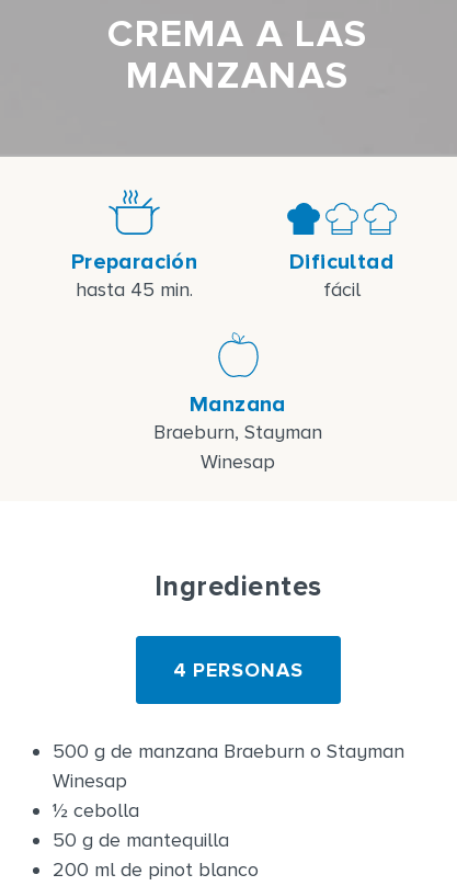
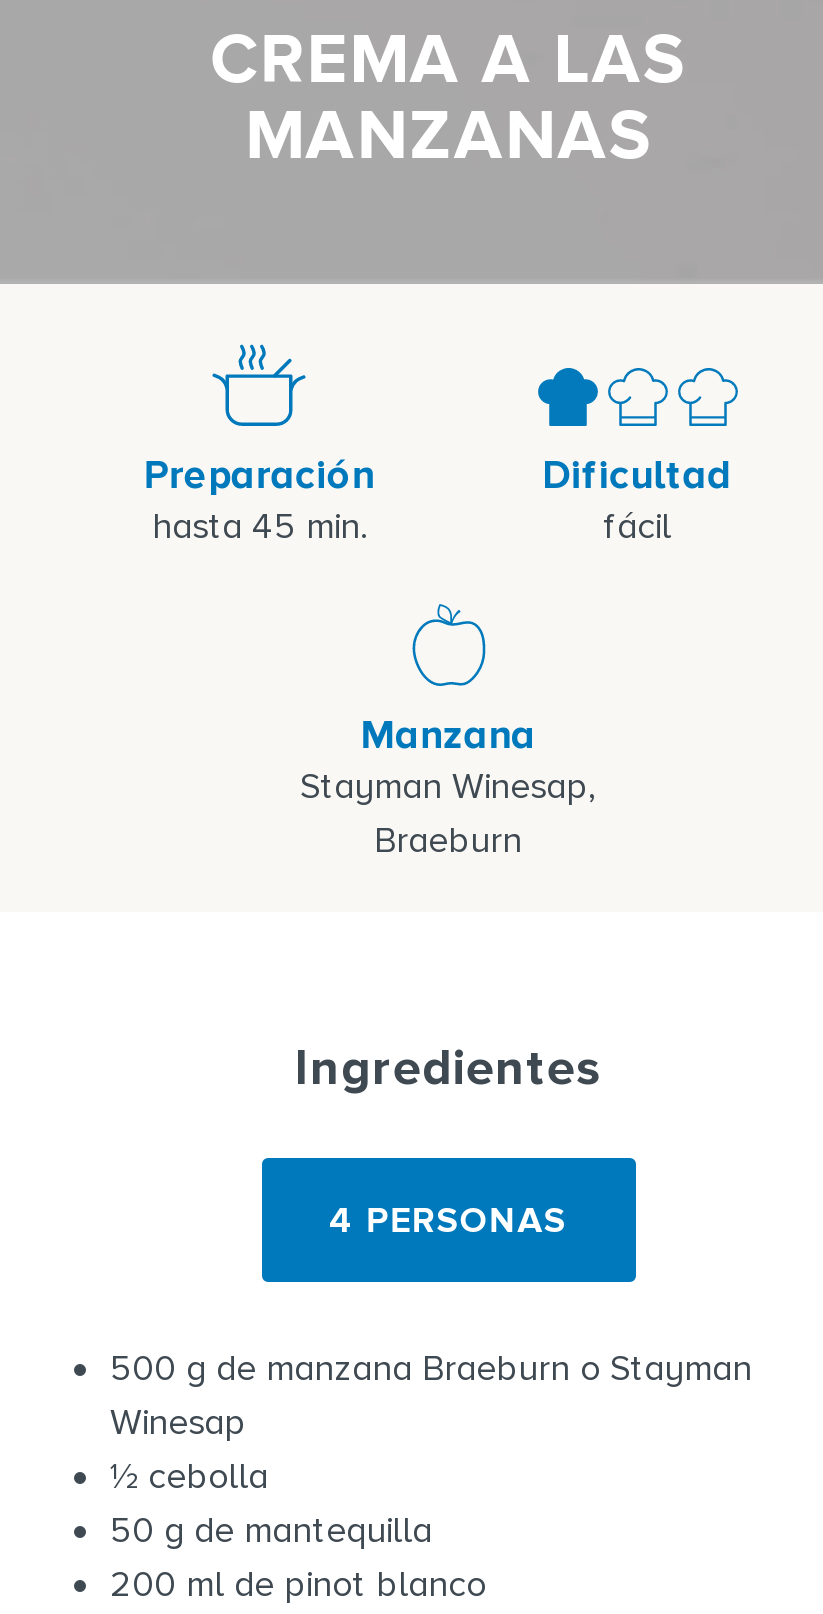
[153,420,322,474] Braeburn, Stayman | Winesap -> [300,764,596,862] Stayman Winesap, | Braeburn

